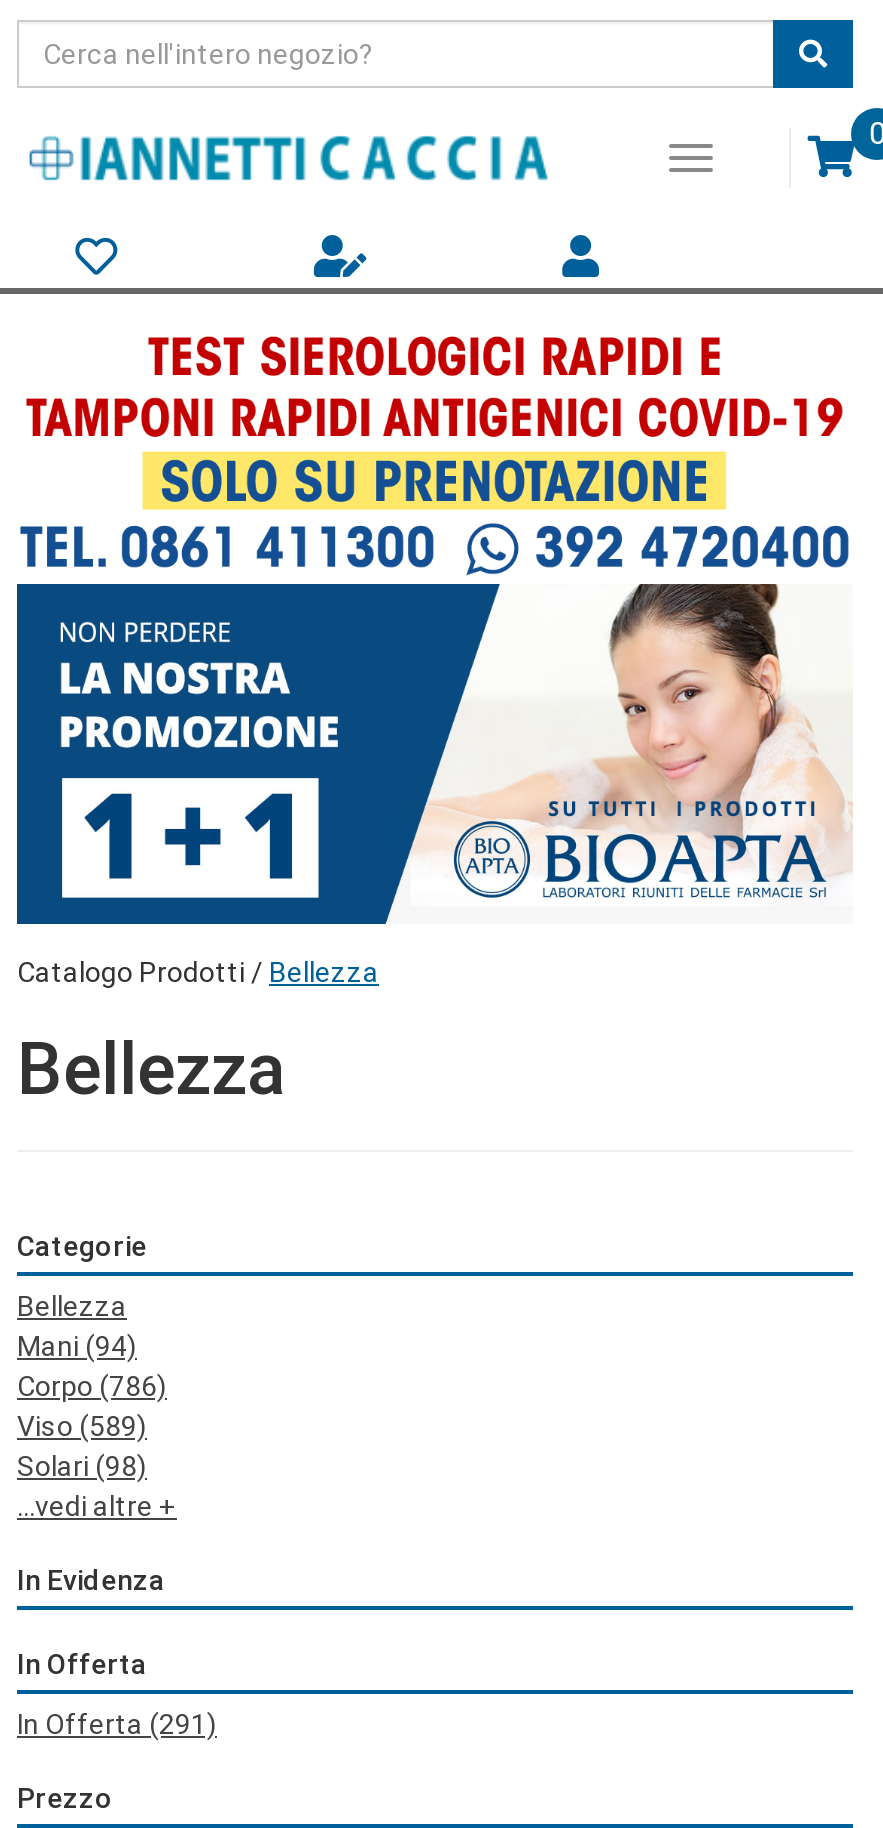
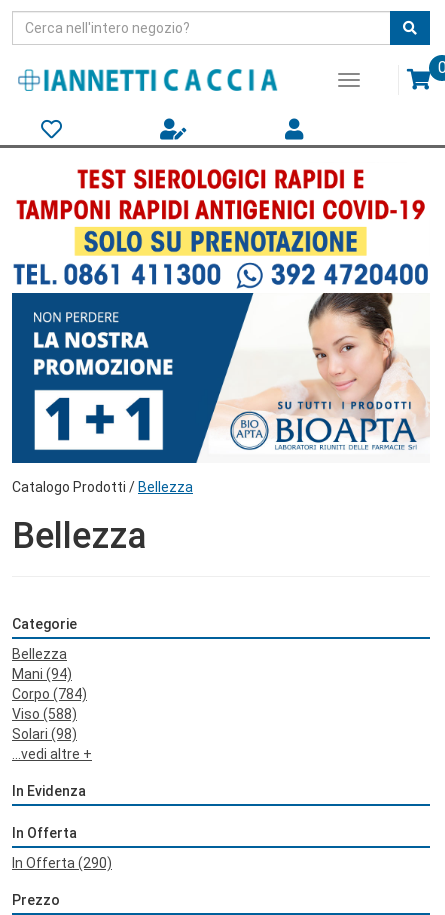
[17,1369,167,1401] Corpo (786) -> [12,685,87,701] Corpo (784)
[17,1409,147,1441] Viso (589) -> [12,705,77,721] Viso (588)
[17,1707,217,1739] In Offerta (291) -> [12,854,112,870] In Offerta (290)

